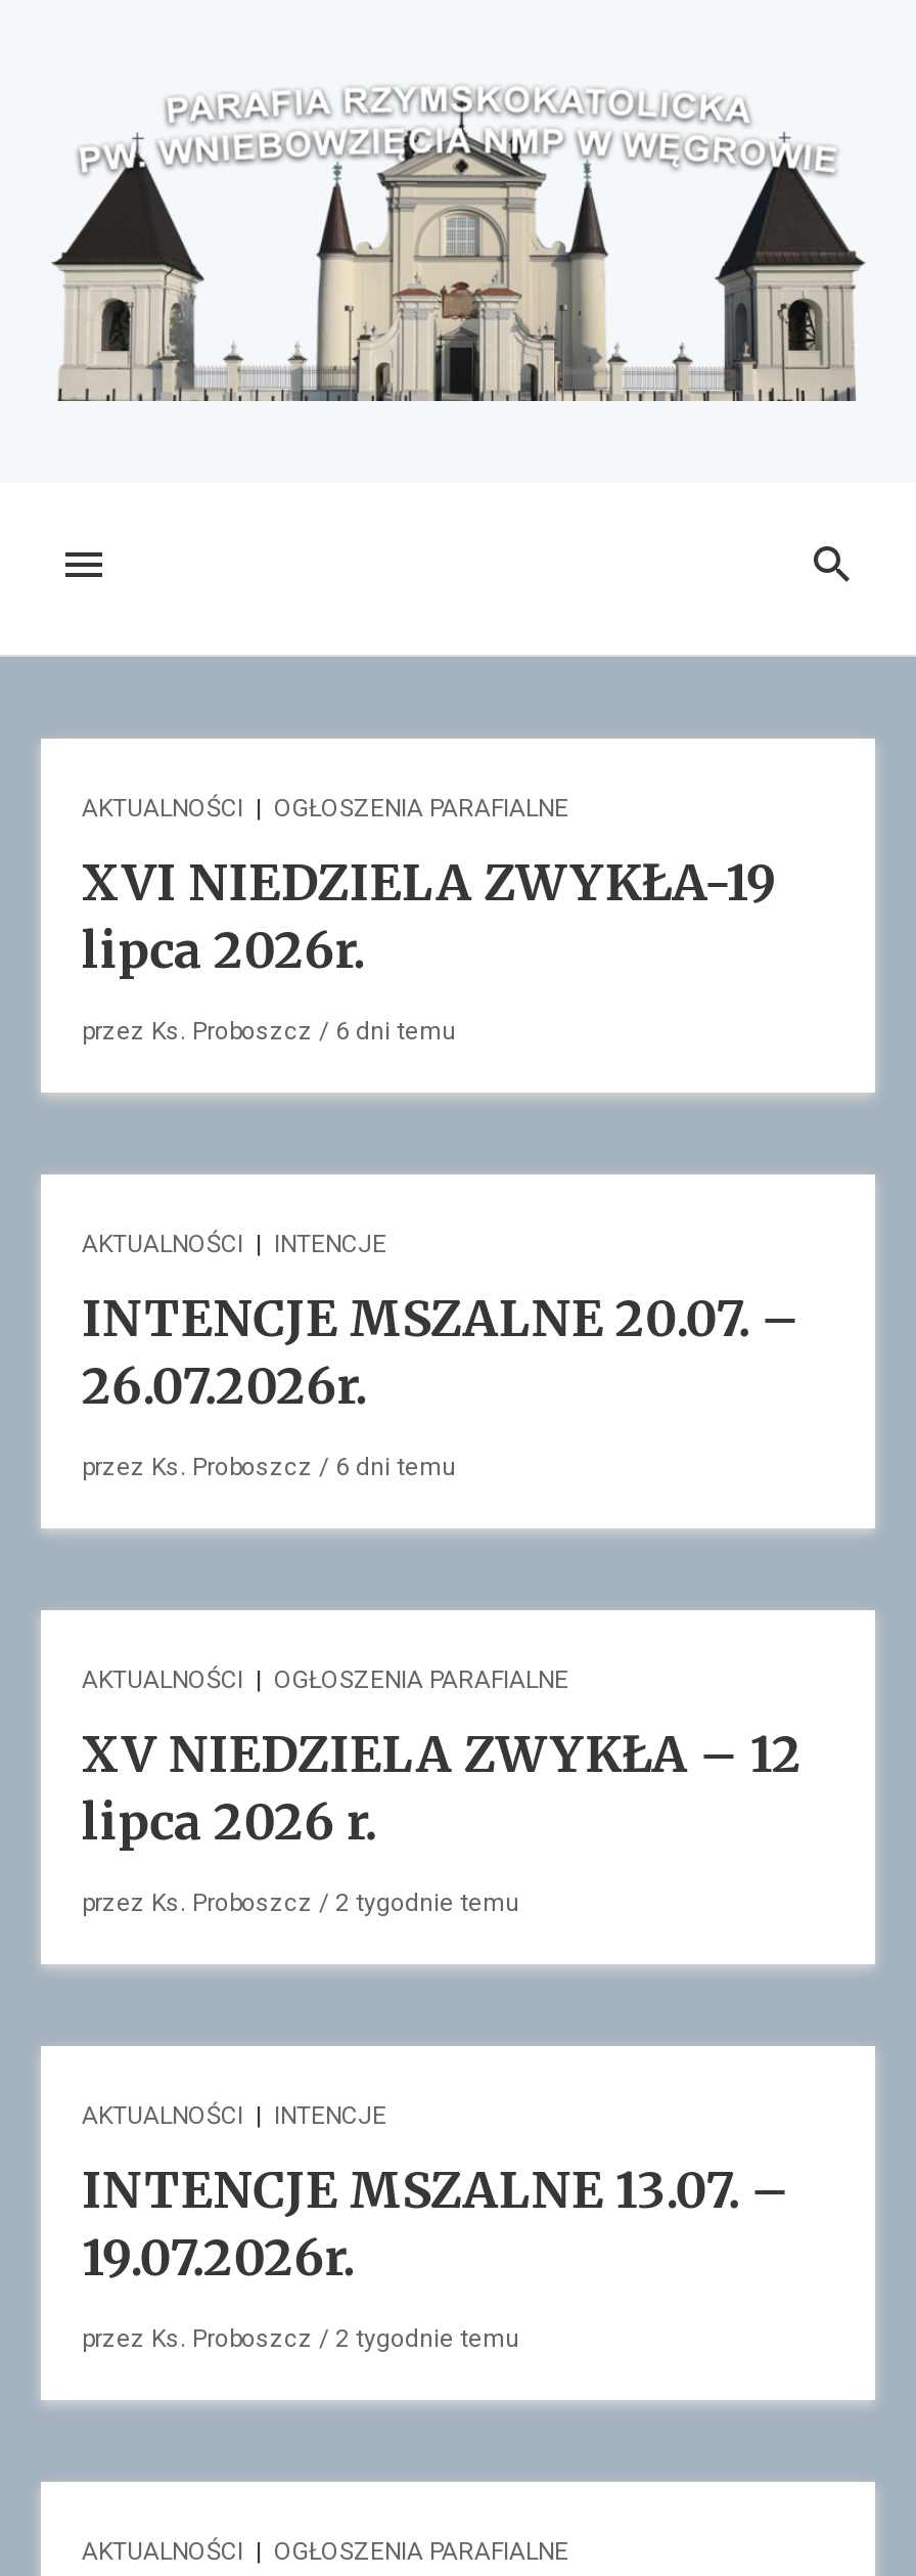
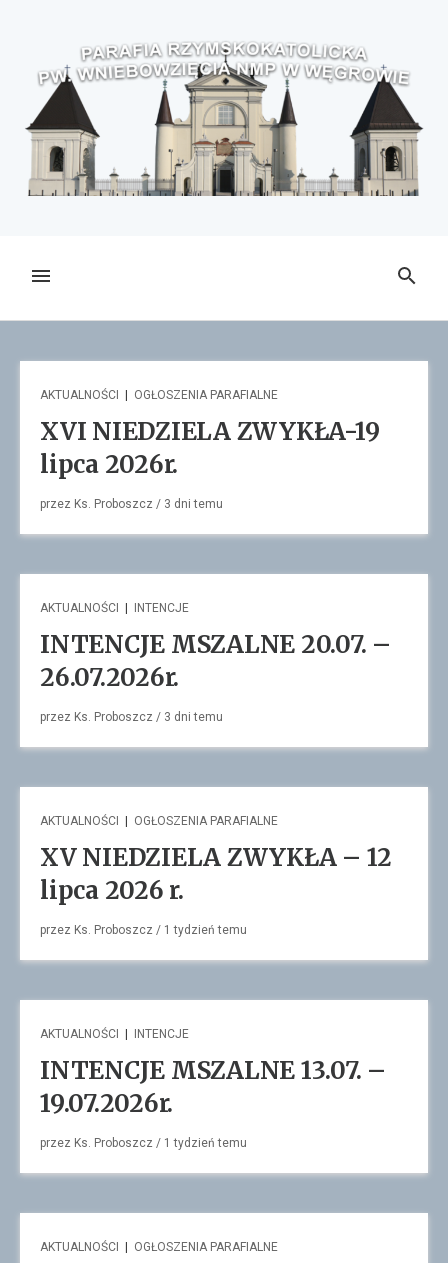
[82,1016,456,1045] przez Ks. Proboszcz / 6 dni temu -> [40,497,223,511] przez Ks. Proboszcz / 3 dni temu
[82,1452,456,1481] przez Ks. Proboszcz / 6 dni temu -> [40,710,223,724] przez Ks. Proboszcz / 3 dni temu
[82,1888,519,1917] przez Ks. Proboszcz / 2 tygodnie temu -> [40,923,247,937] przez Ks. Proboszcz / 1 tydzień temu
[82,2324,519,2353] przez Ks. Proboszcz / 2 tygodnie temu -> [40,1136,247,1150] przez Ks. Proboszcz / 1 tydzień temu

